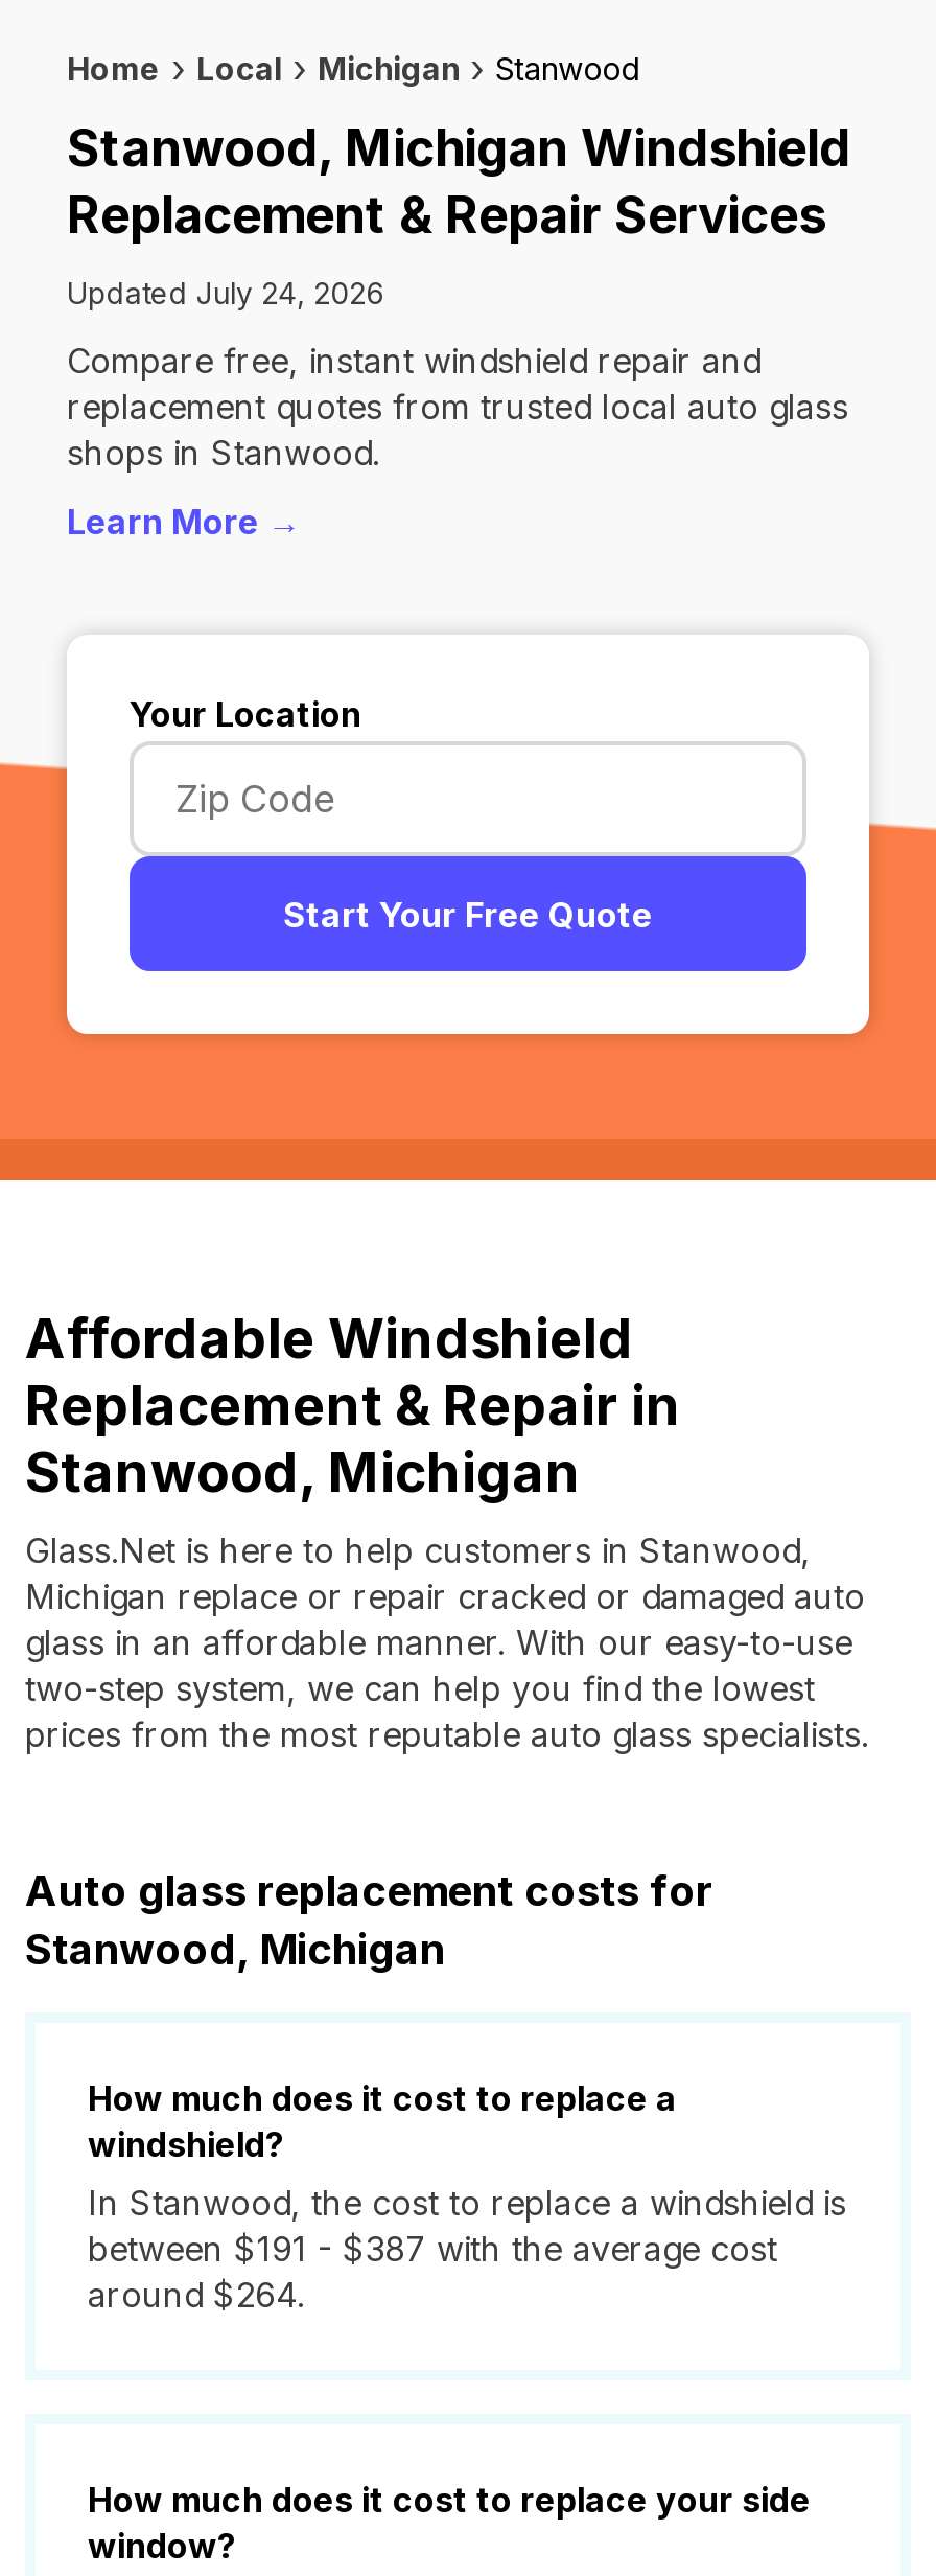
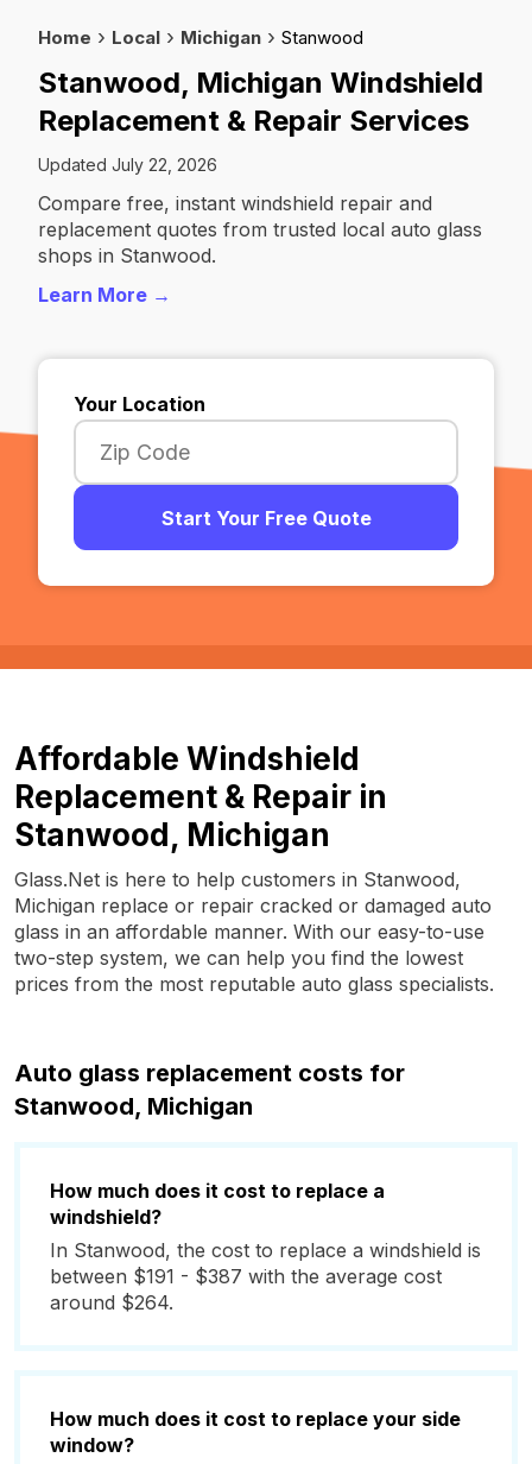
[67,275,384,310] Updated July 24, 2026 -> [38,154,217,175] Updated July 22, 2026

